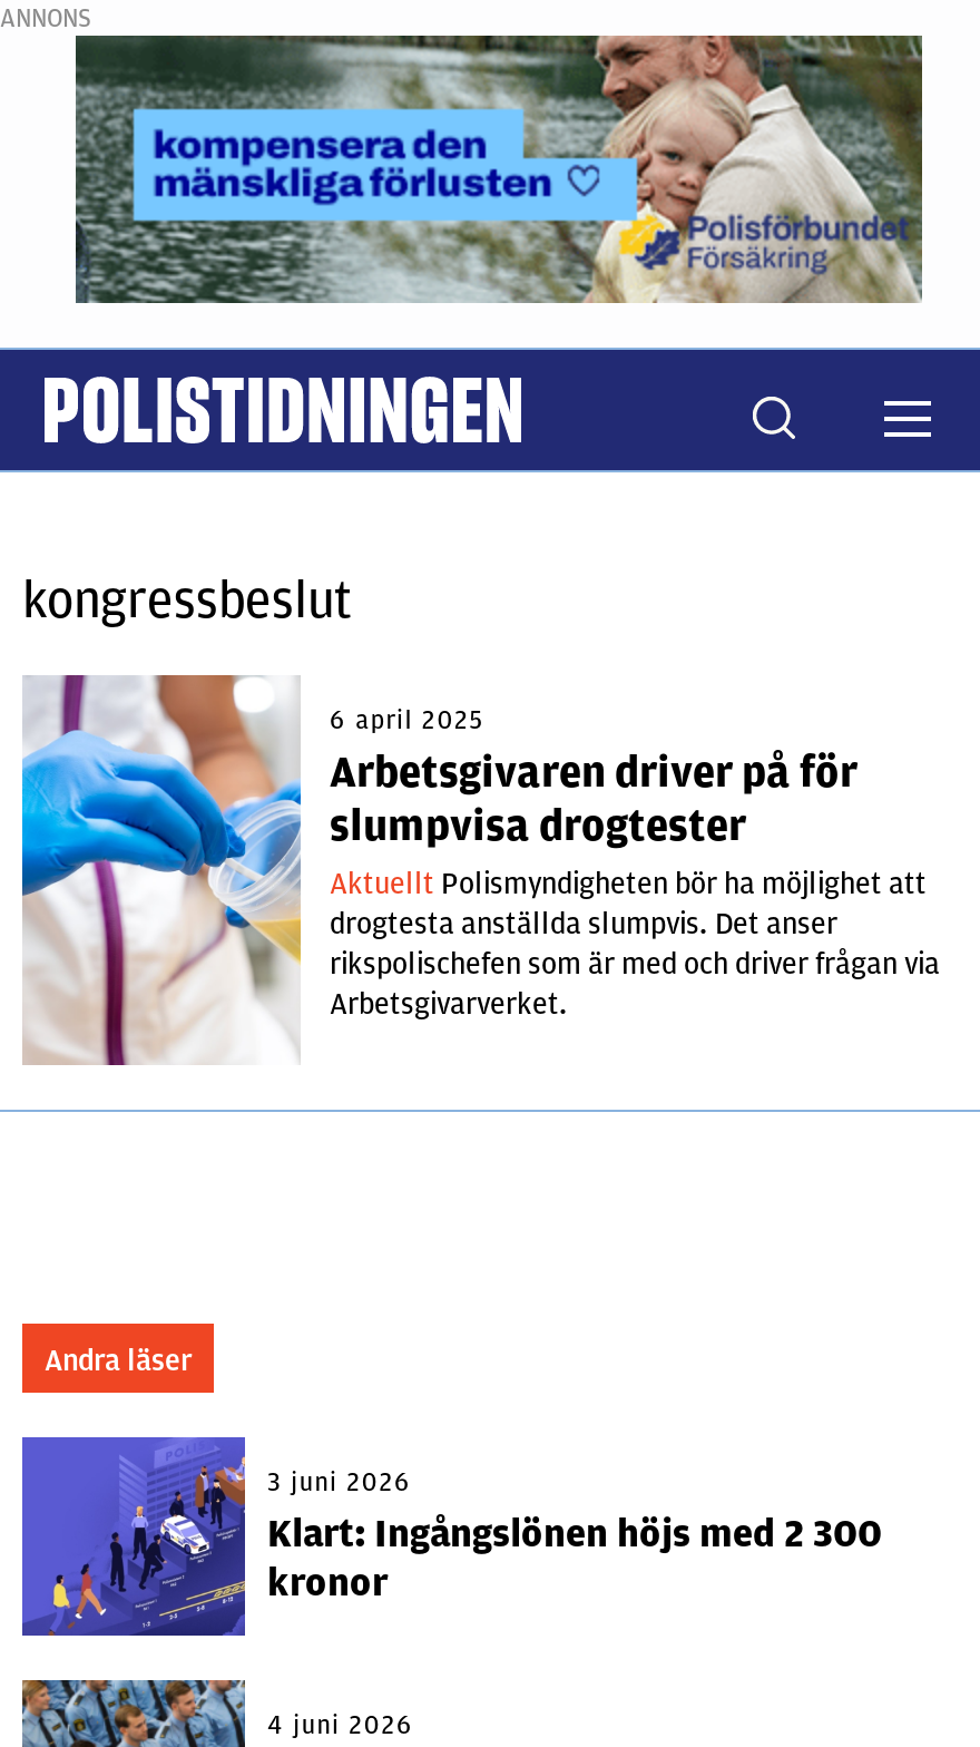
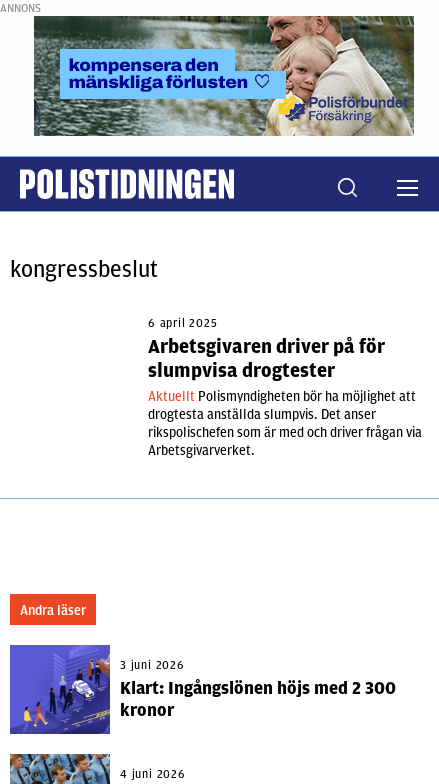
[20,673,303,1067] [image] -> none

